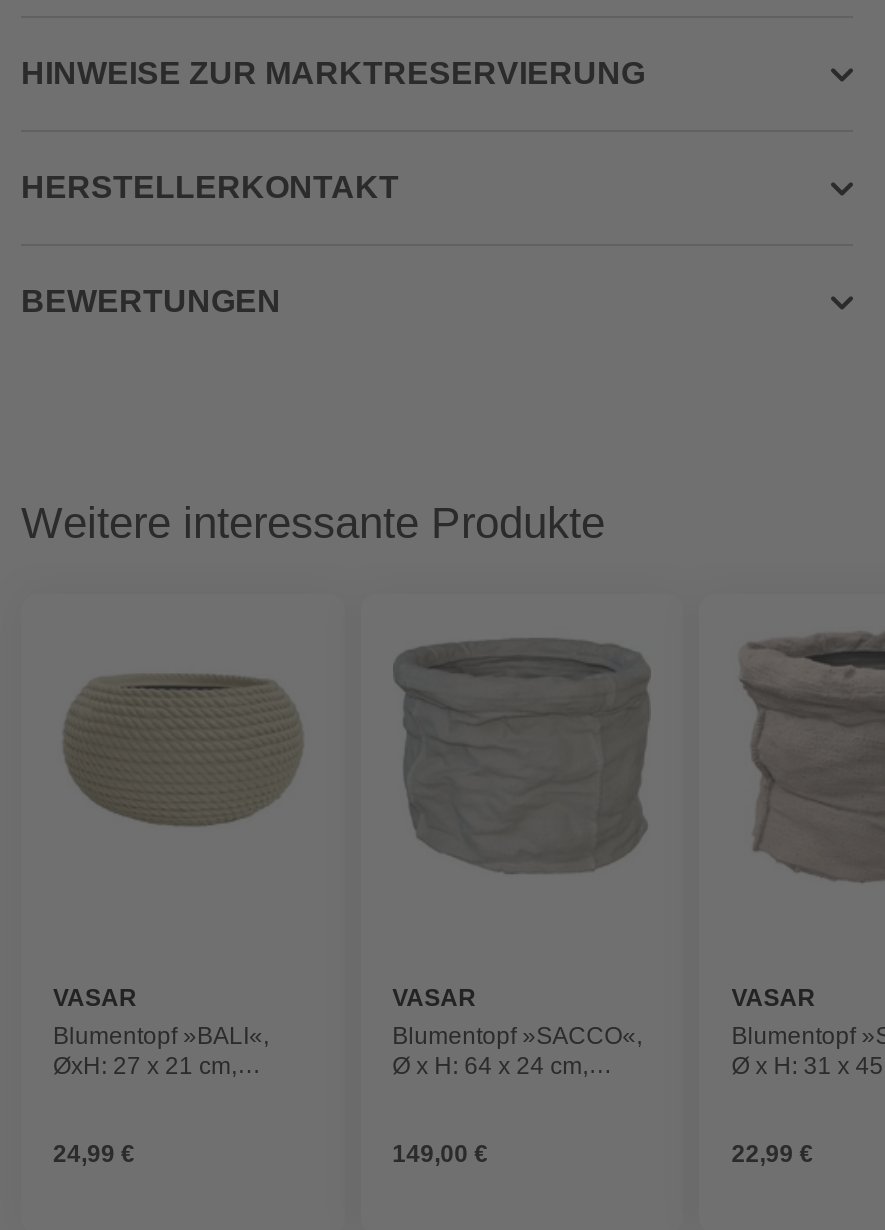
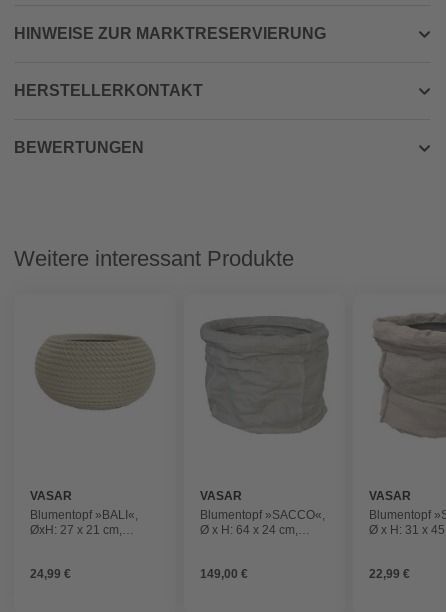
[21,498,605,548] Weitere interessante Produkte -> [14,246,294,271] Weitere interessant Produkte

